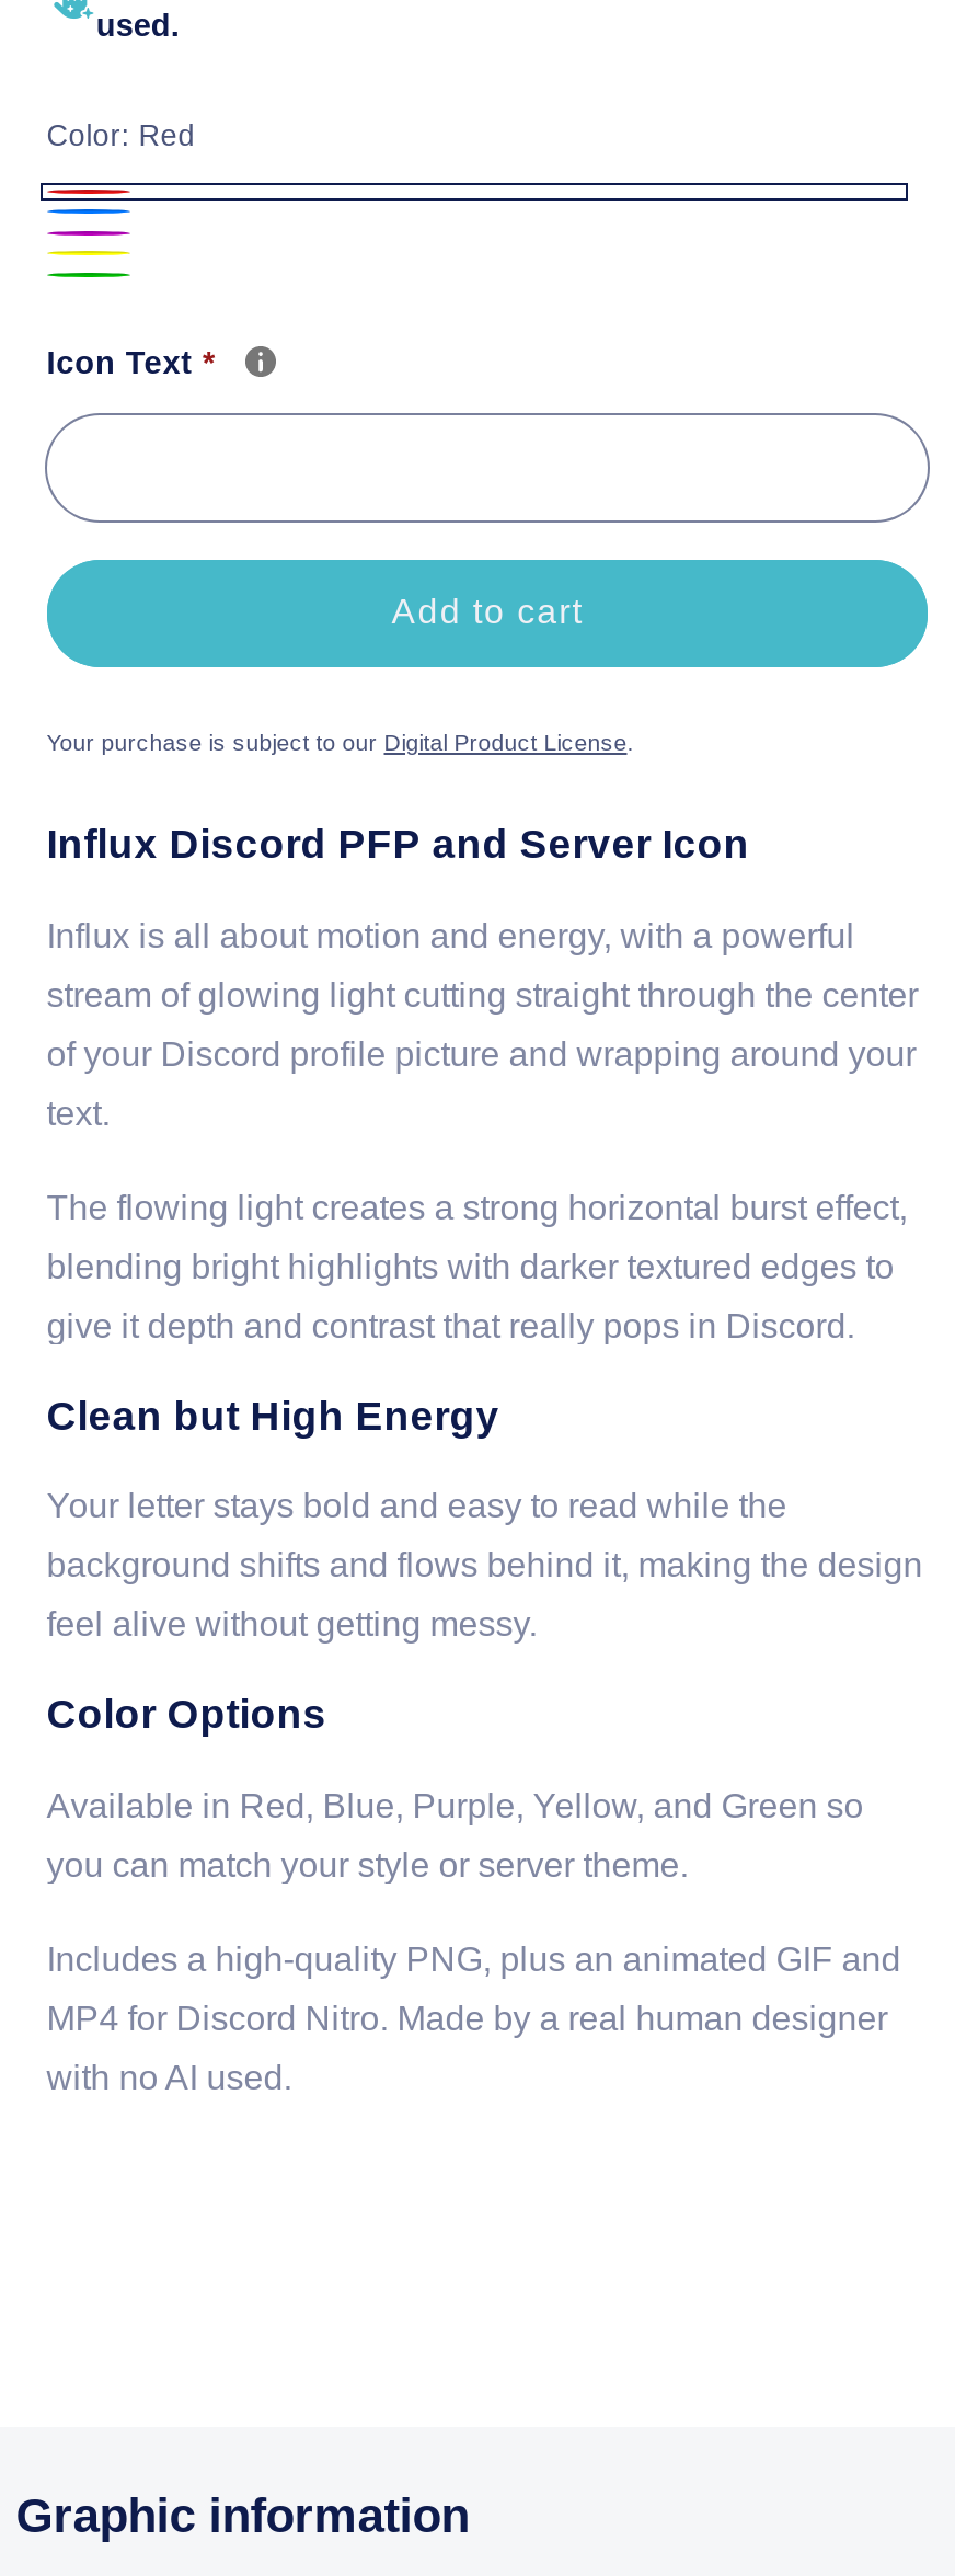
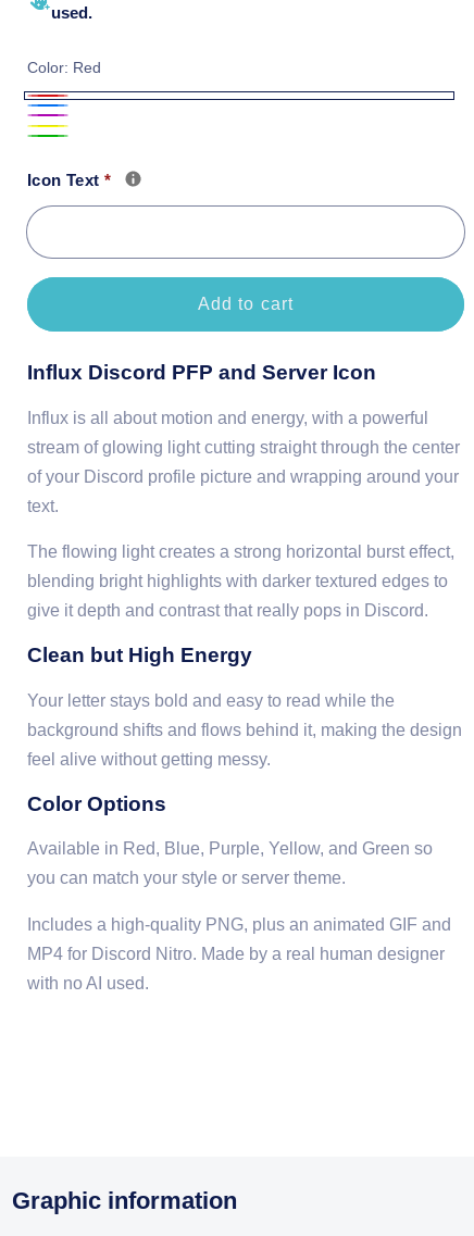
[47,729,634,756] Your purchase is subject to our Digital Product License. -> none

